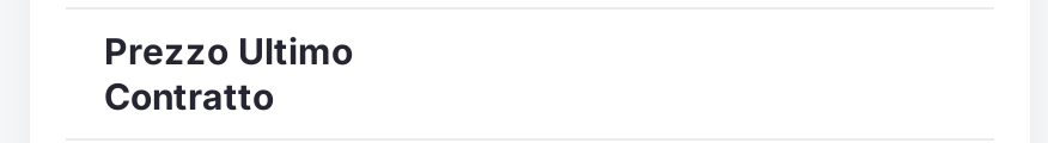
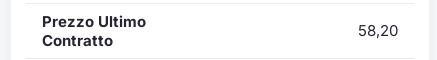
none -> [358,20,398,39] 58,20

